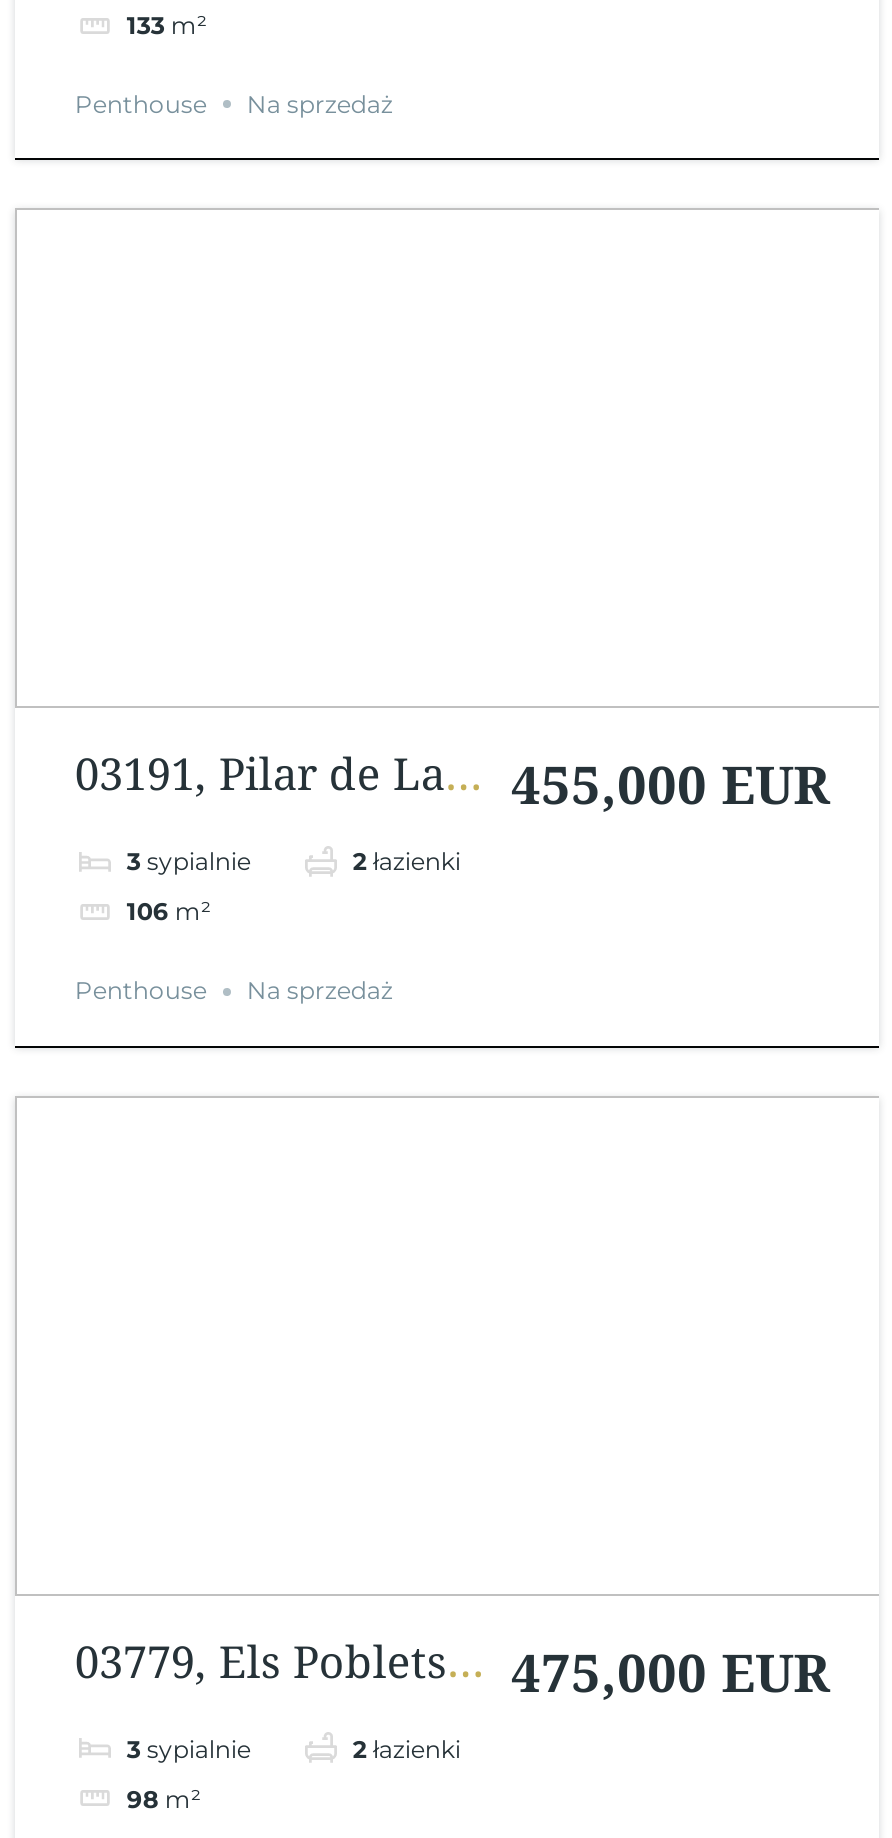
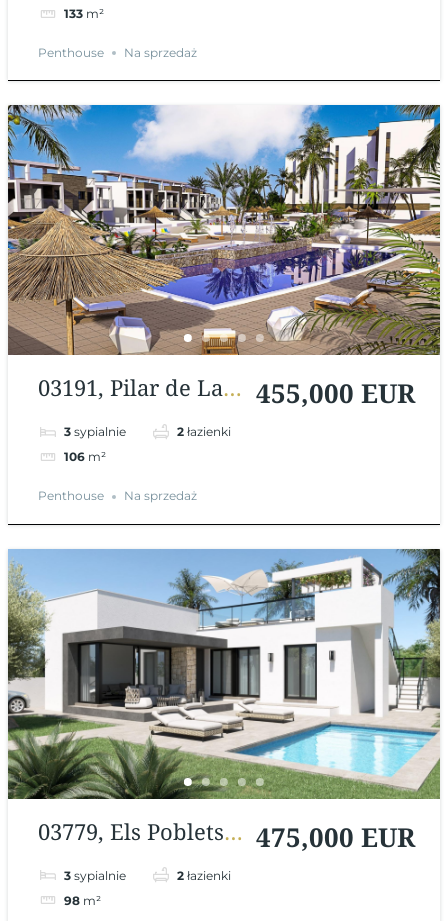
none -> [7,104,441,356] [image]
none -> [7,548,441,800] [image]

